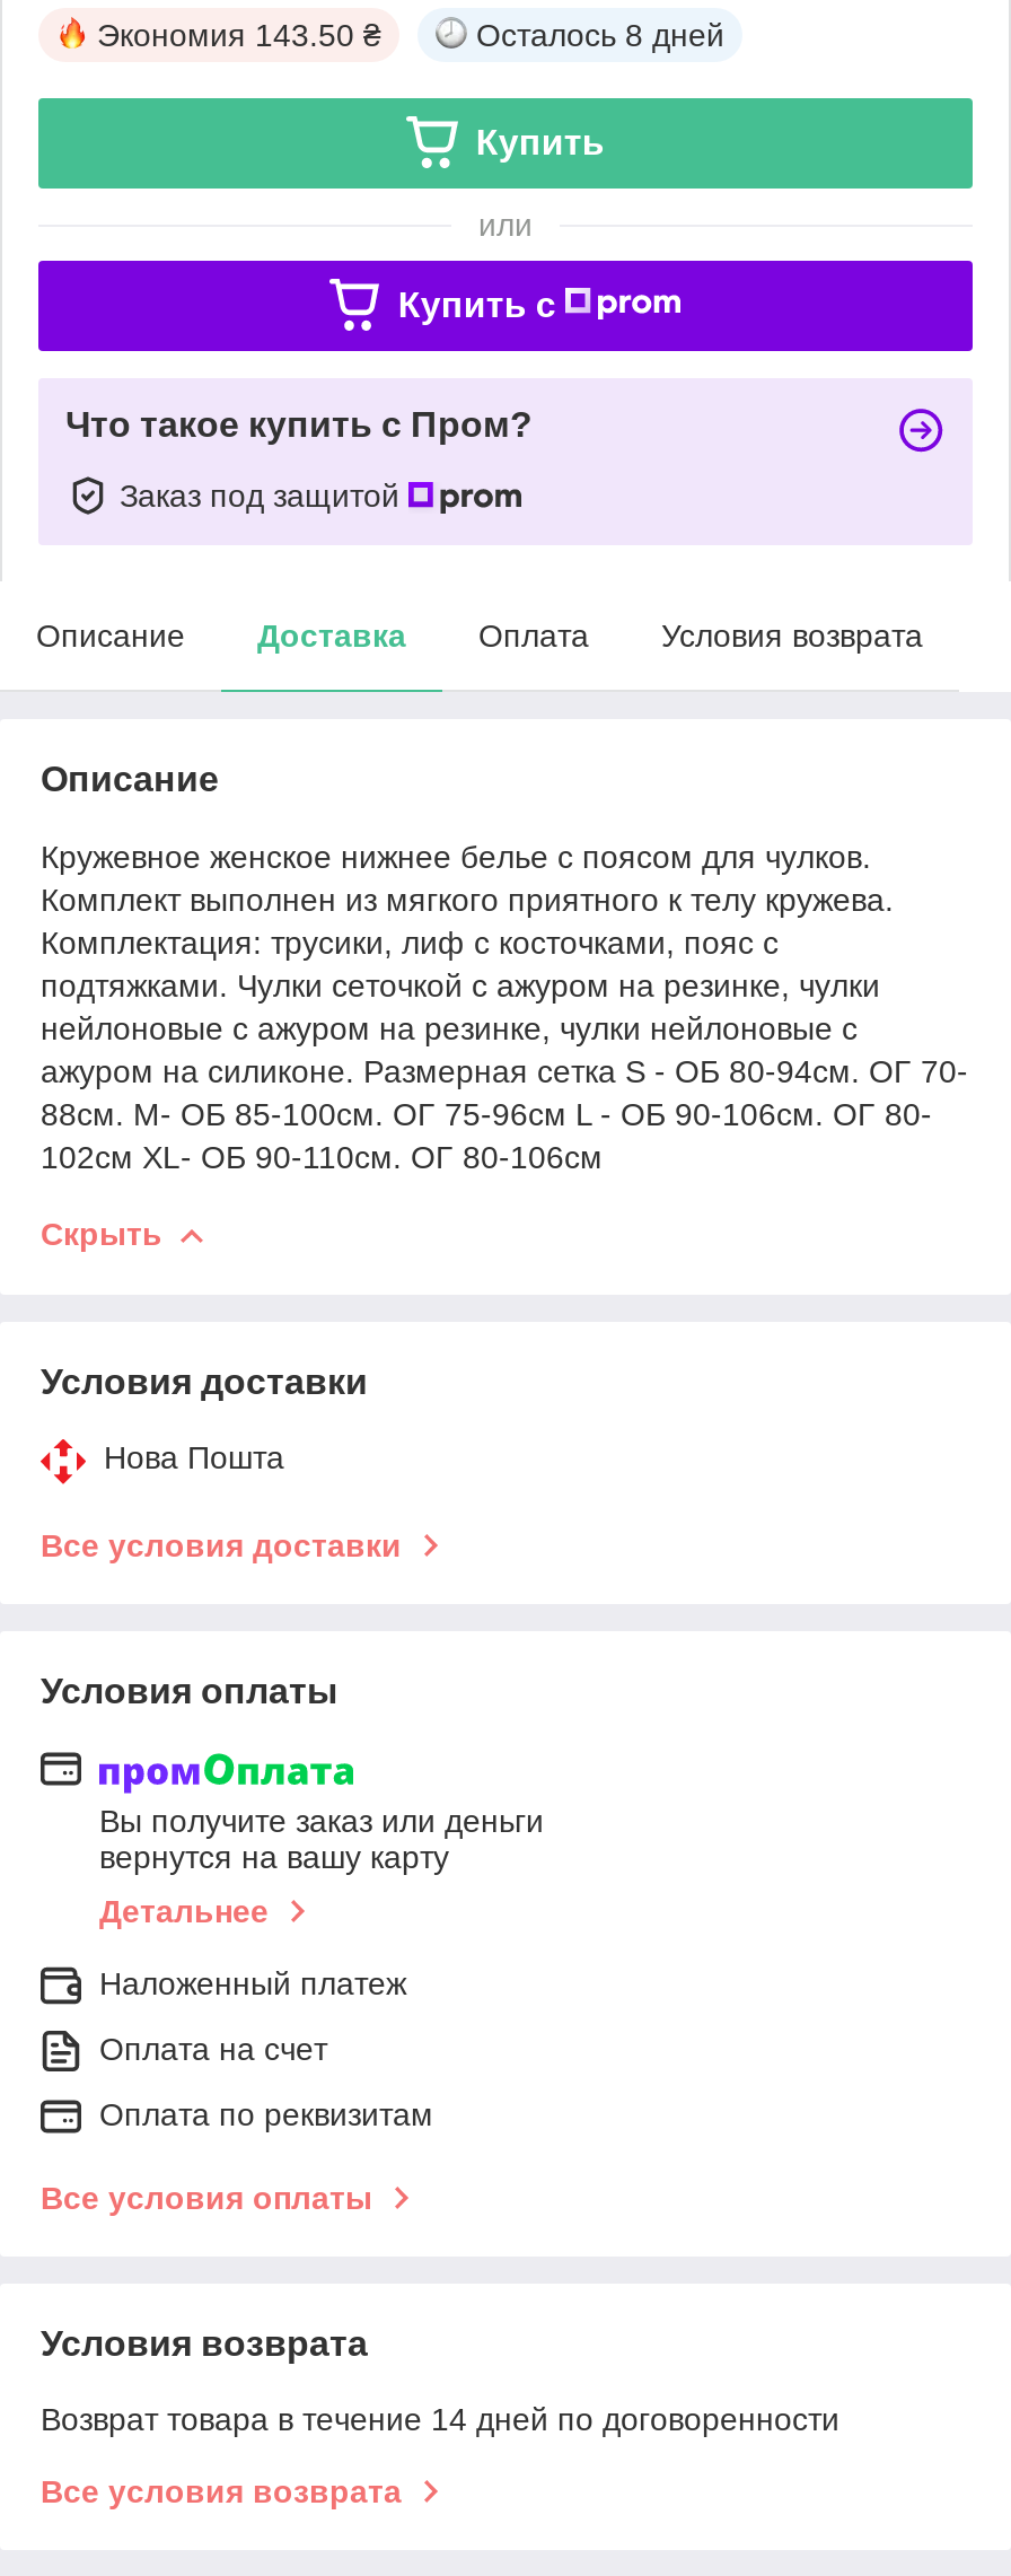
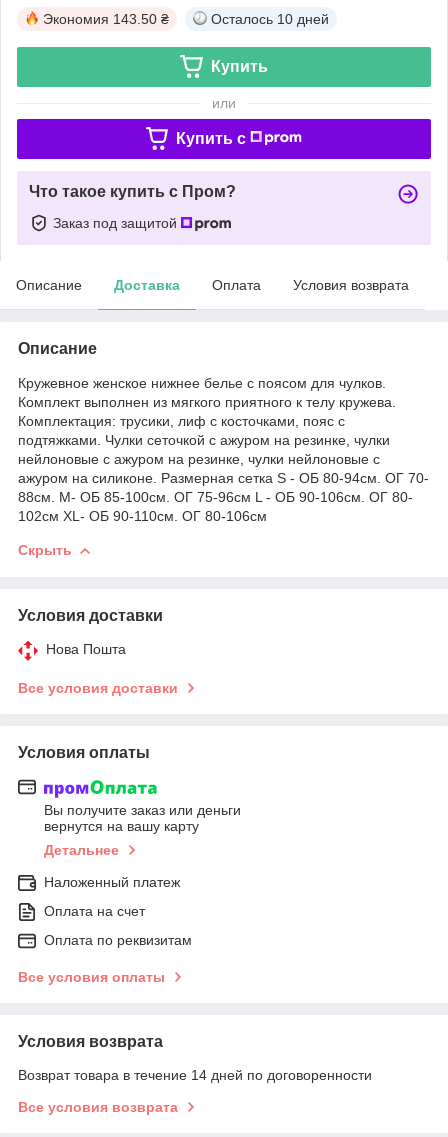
[476,16,724,53] Осталось 8 дней -> [211,11,329,27] Осталось 10 дней

